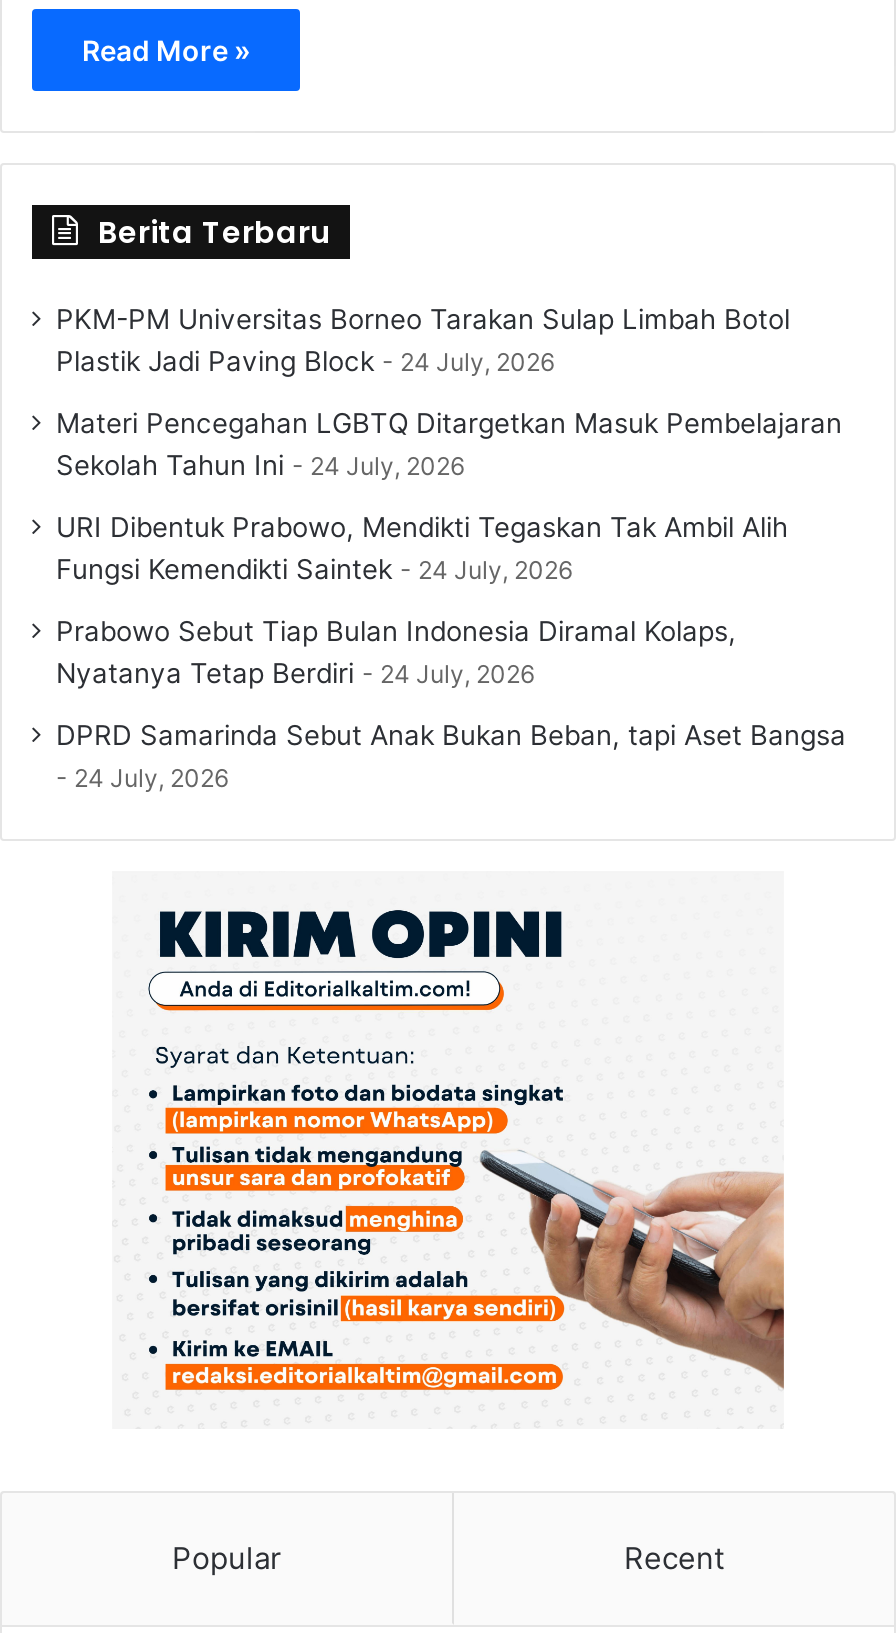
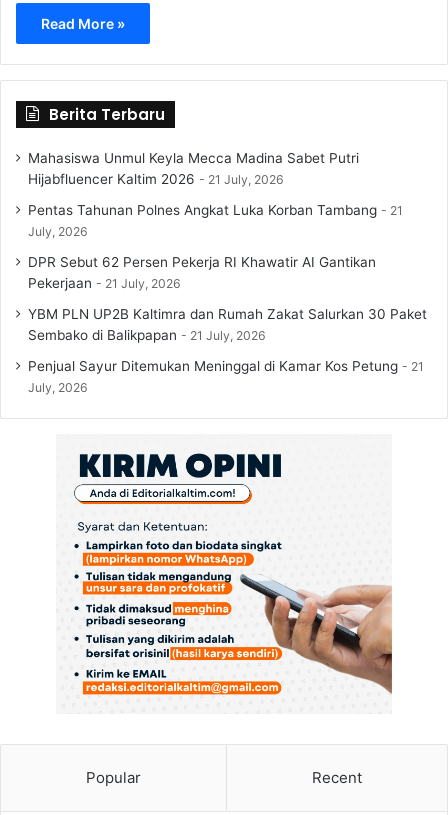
[56,303,790,377] PKM-PM Universitas Borneo Tarakan Sulap Limbah Botol | Plastik Jadi Paving Block | 24 July, 2026 -> [28,150,359,187] Mahasiswa Unmul Keyla Mecca Madina Sabet Putri | Hijabfluencer Kaltim 2026 | 21 July, 2026
[56,407,842,481] Materi Pencegahan LGBTQ Ditargetkan Masuk Pembelajaran | Sekolah Tahun Ini | 24 July, 2026 -> [28,202,403,239] Pentas Tahunan Polnes Angkat Luka Korban Tambang | 21 | July, 2026
[56,511,788,585] URI Dibentuk Prabowo, Mendikti Tegaskan Tak Ambil Alih | Fungsi Kemendikti Saintek | 24 July, 2026 -> [28,254,376,291] DPR Sebut 62 Persen Pekerja RI Khawatir AI Gantikan | Pekerjaan | 21 July, 2026
[56,615,736,689] Prabowo Sebut Tiap Bulan Indonesia Diramal Kolaps, | Nyatanya Tetap Berdiri | 24 July, 2026 -> [28,306,427,343] YBM PLN UP2B Kaltimra dan Rumah Zakat Salurkan 30 Paket | Sembako di Balikpapan | 21 July, 2026
[56,719,846,793] DPRD Samarinda Sebut Anak Bukan Beban, tapi Aset Bangsa | 24 July, 2026 -> [28,358,424,395] Penjual Sayur Ditemukan Meninggal di Kamar Kos Petung | 21 | July, 2026

